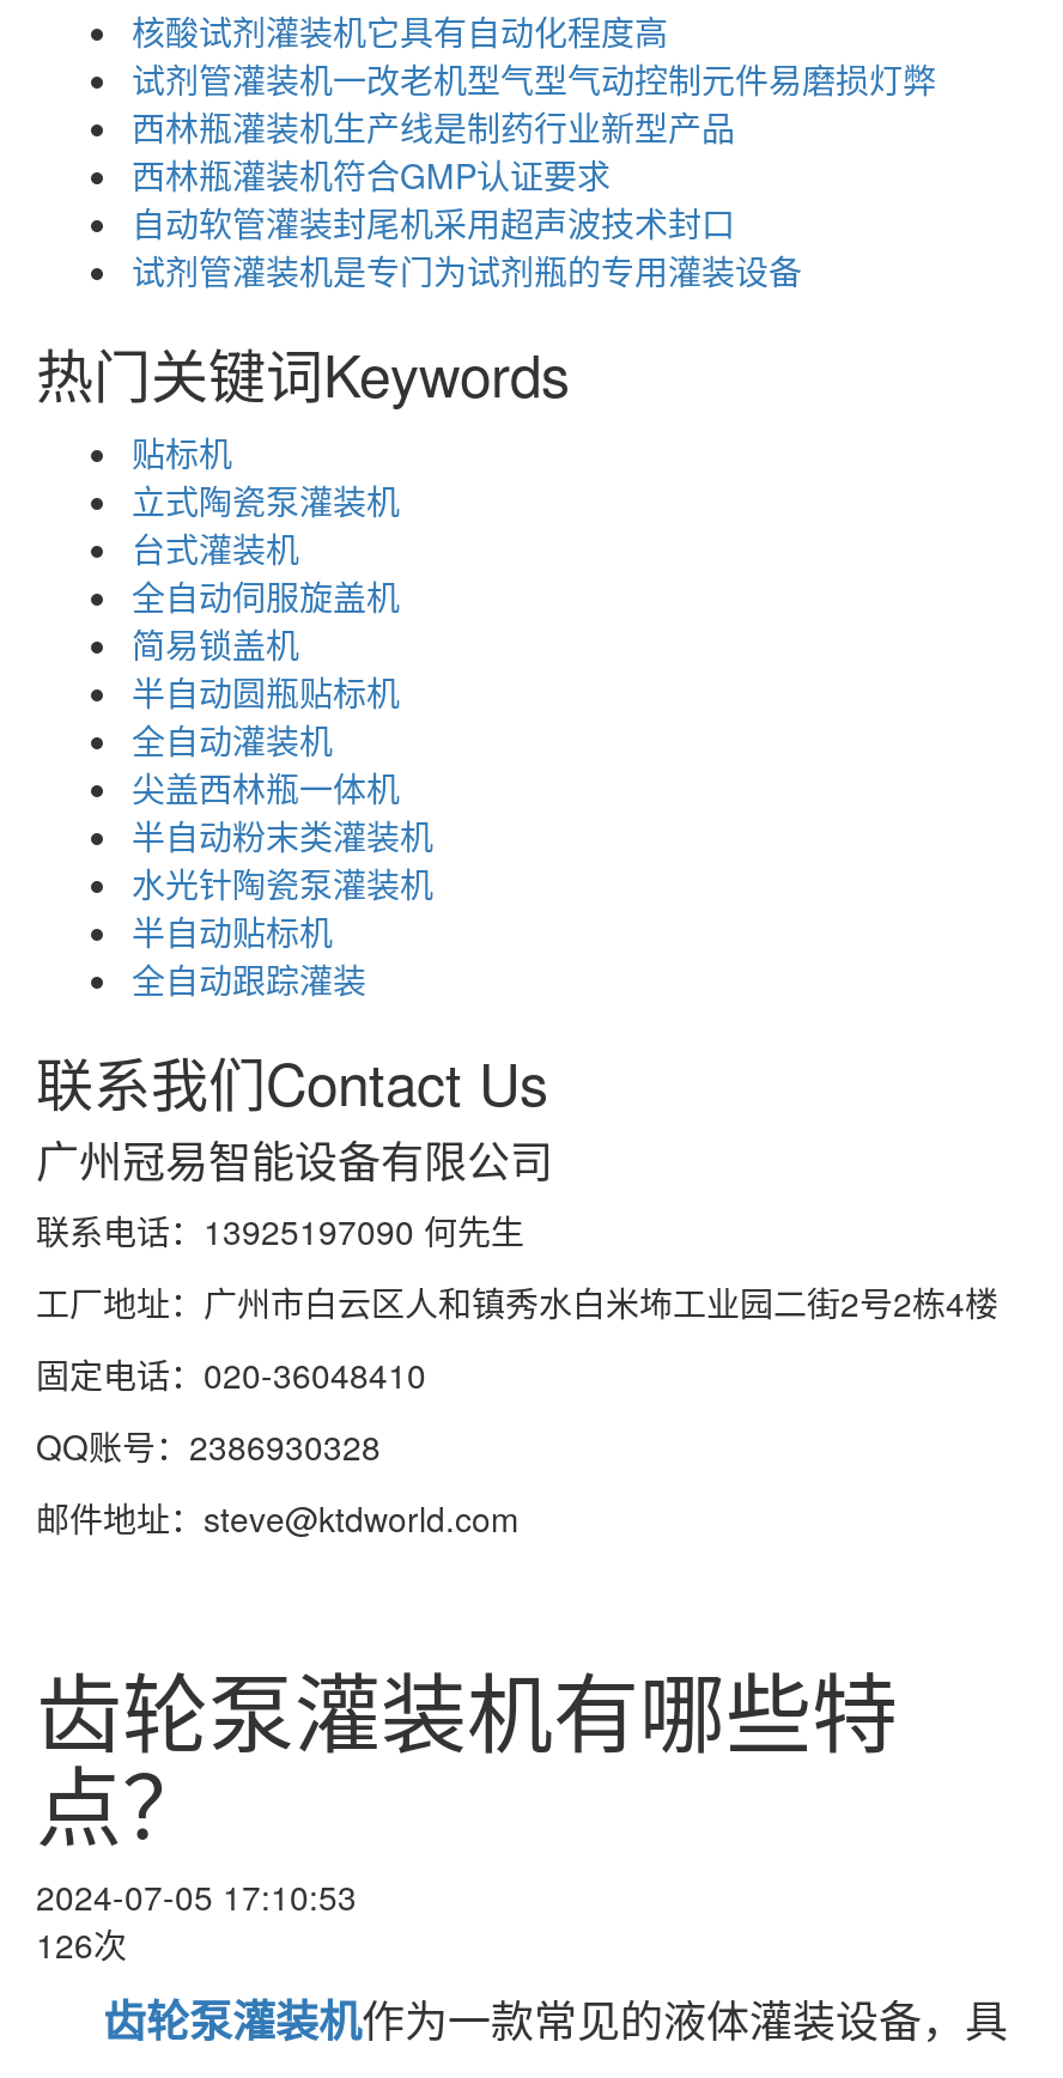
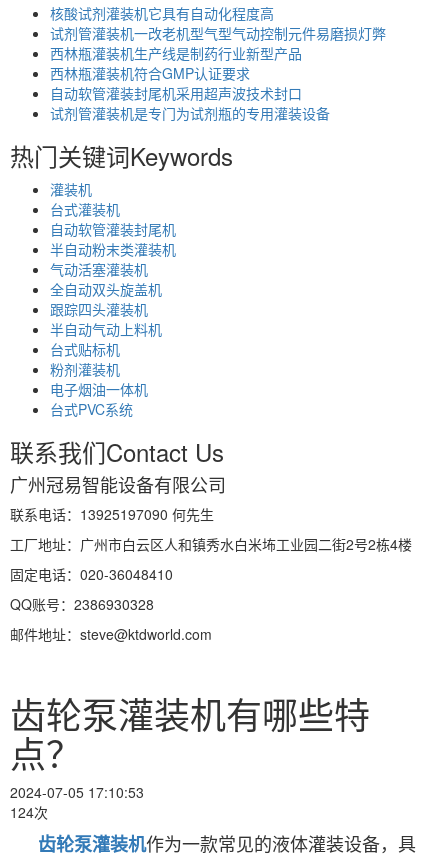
[132,429,400,524] 贴标机 | 立式陶瓷泵灌装机 -> [50,179,92,199] 灌装机
moved [132,524,299,572] -> [50,199,120,219]: 台式灌装机
[132,572,400,812] 全自动伺服旋盖机 | 简易锁盖机 | 半自动圆瓶贴标机 | 全自动灌装机 | 尖盖西林瓶一体机 -> [50,219,176,239] 自动软管灌装封尾机
moved [132,812,433,859] -> [50,239,176,259]: 半自动粉末类灌装机
[132,859,433,1003] 水光针陶瓷泵灌装机 | 半自动贴标机 | 全自动跟踪灌装 -> [50,259,162,419] 气动活塞灌装机 | 全自动双头旋盖机 | 跟踪四头灌装机 | 半自动气动上料机 | 台式贴标机 | 粉剂灌装机 | 电子烟油一体机 | 台式PVC系统
[36,1920,127,1968] 126次 -> [10,802,48,822] 124次

